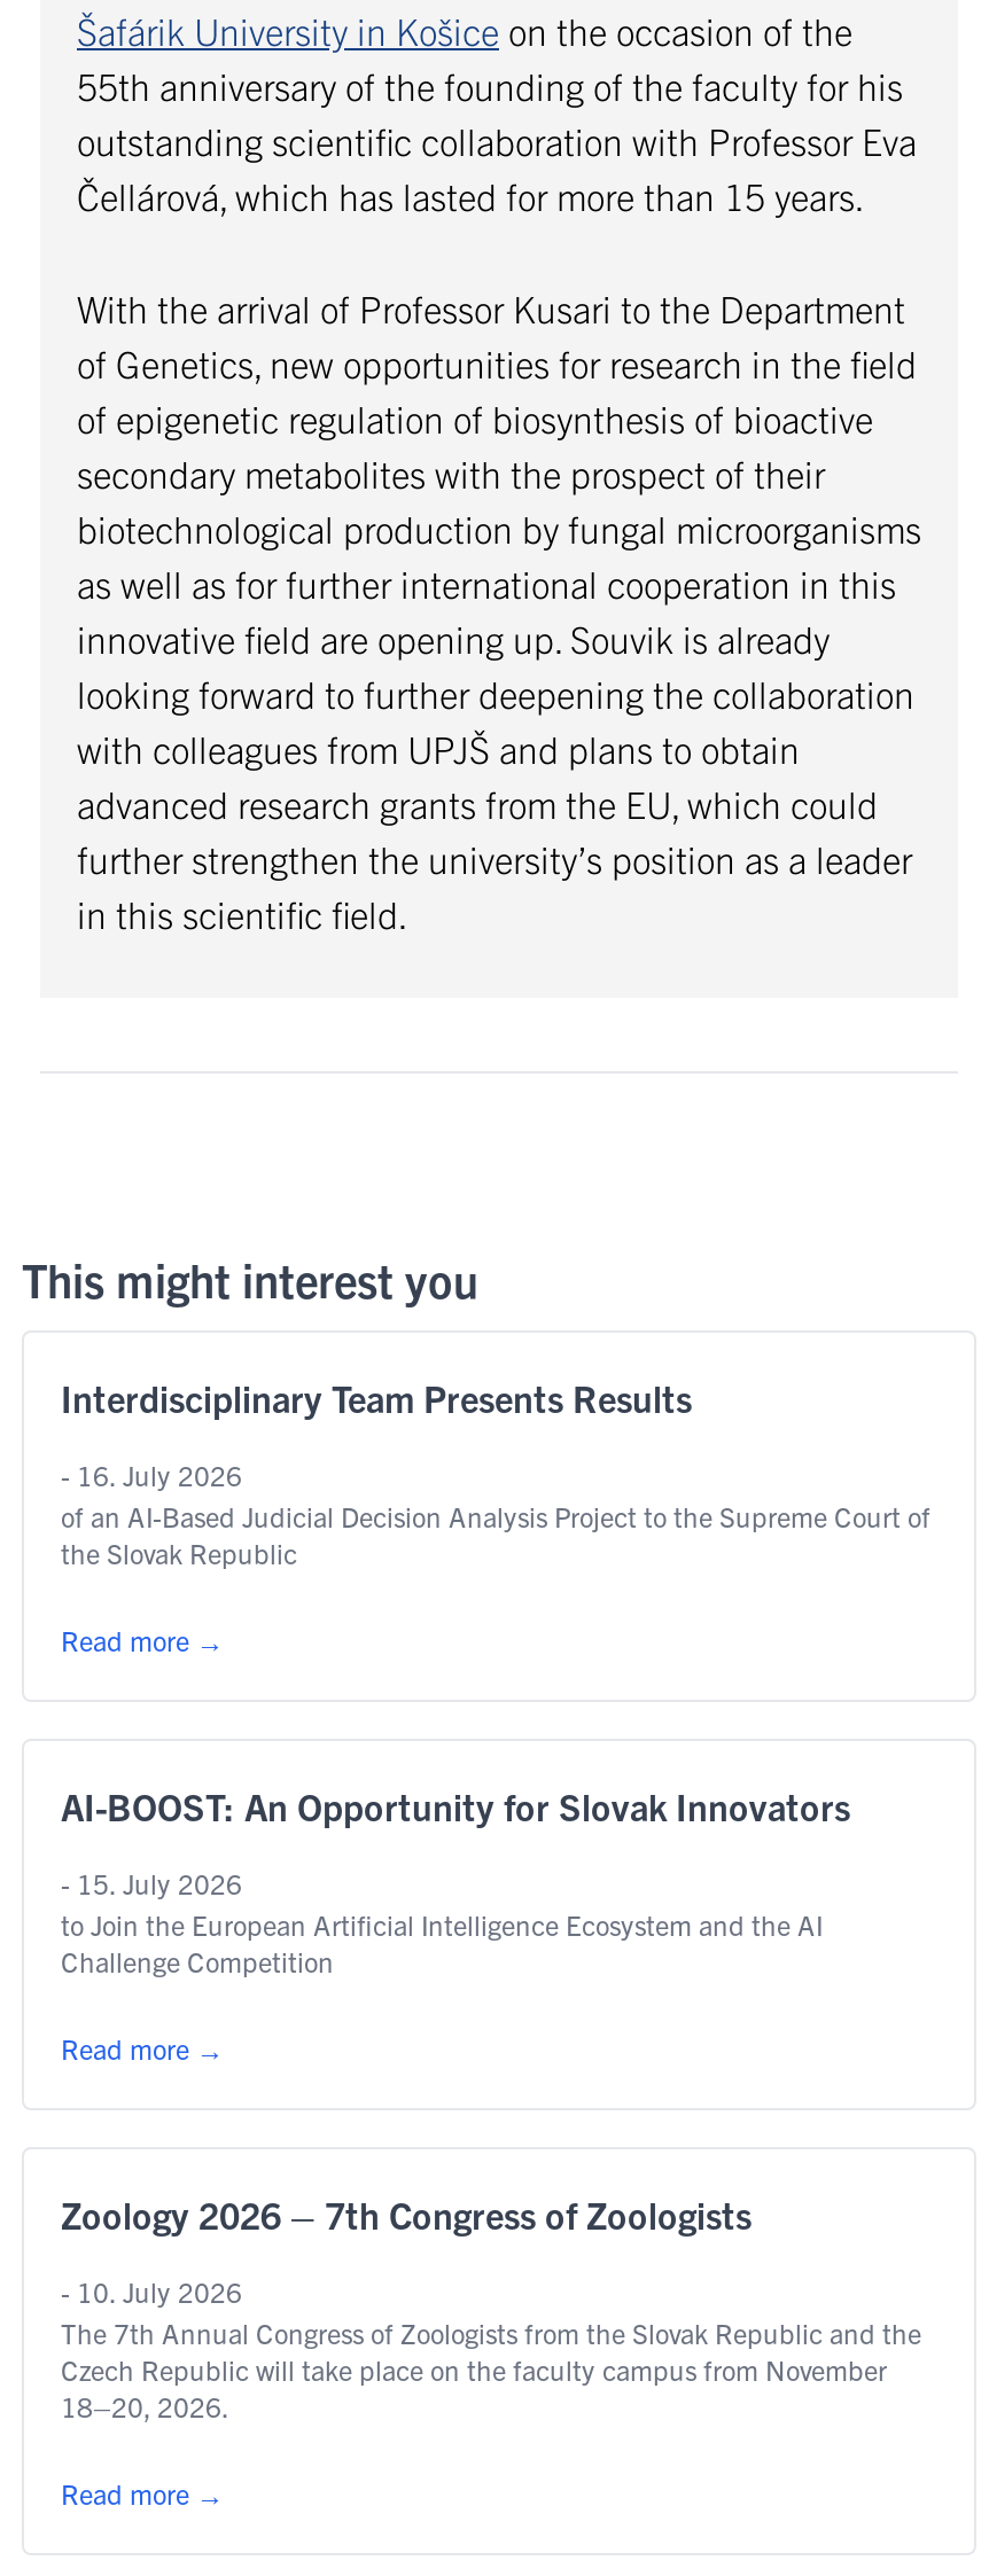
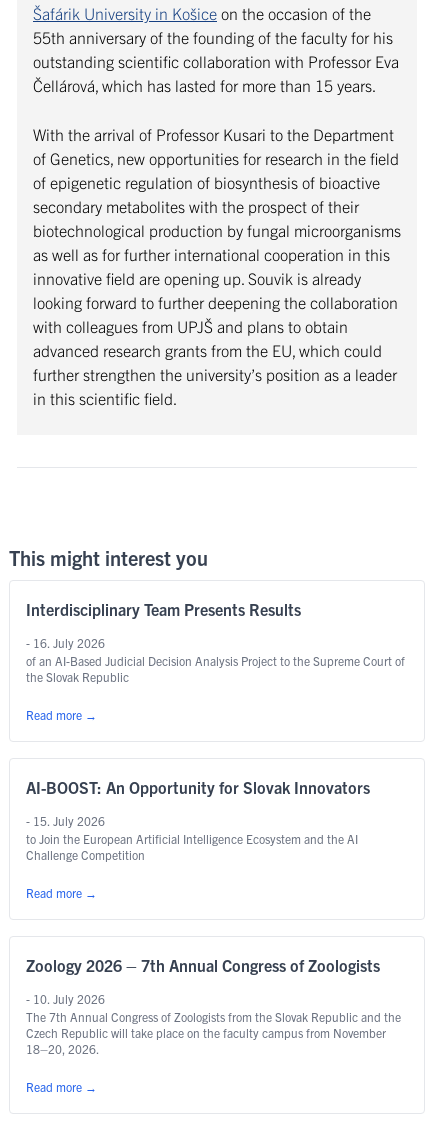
[61,2191,752,2237] Zoology 2026 – 7th Congress of Zoologists -> [26,955,380,975] Zoology 2026 – 7th Annual Congress of Zoologists

